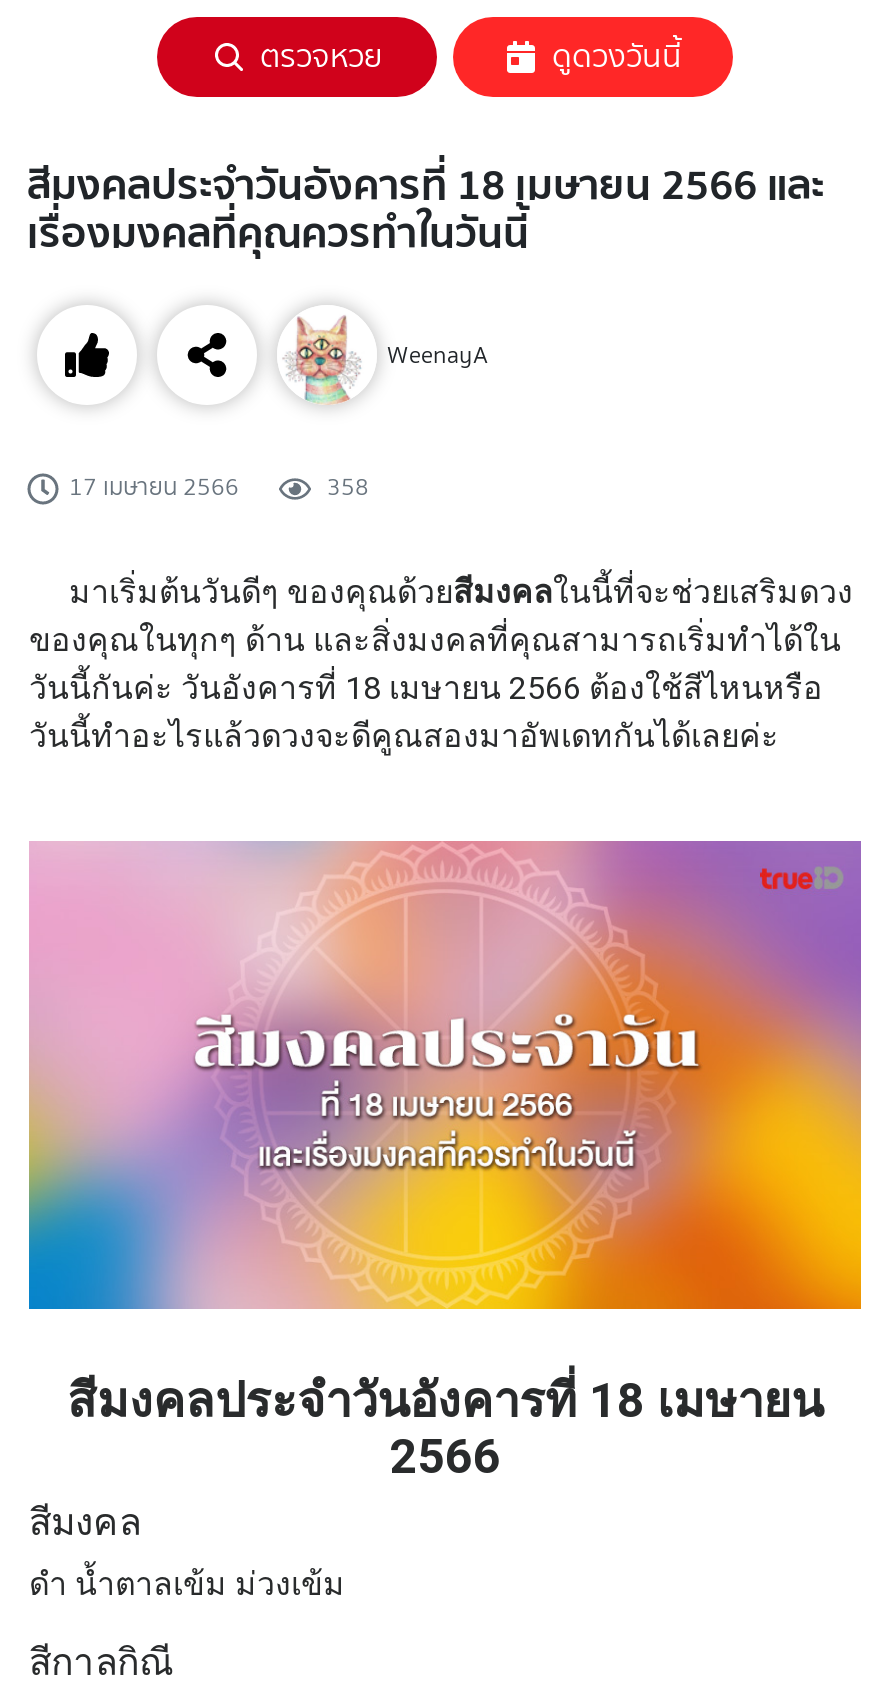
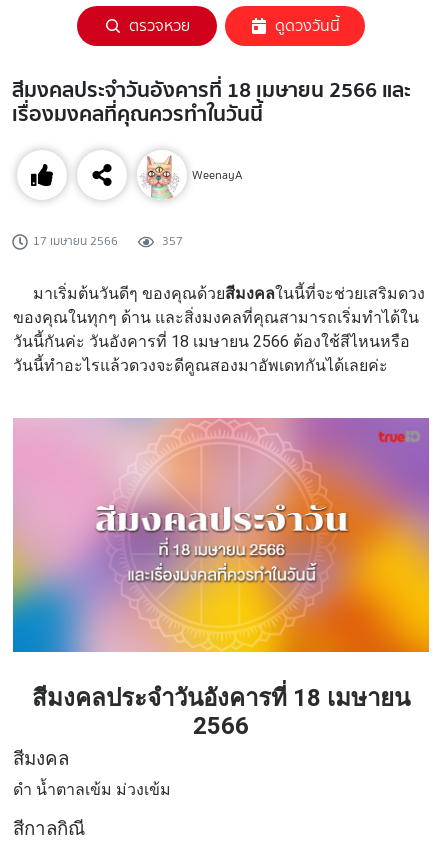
[327,469,369,505] 358 -> [162,232,183,250] 357

